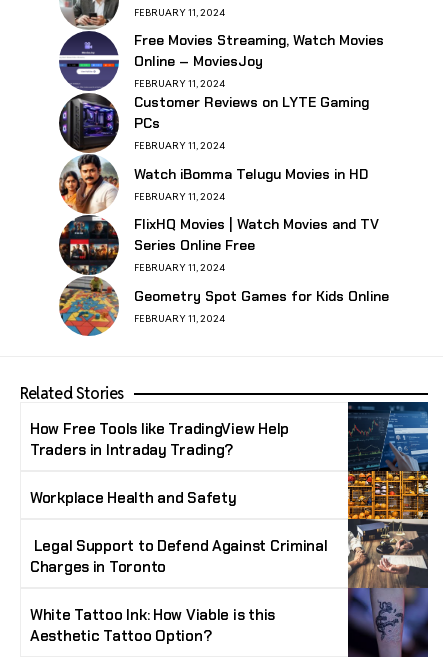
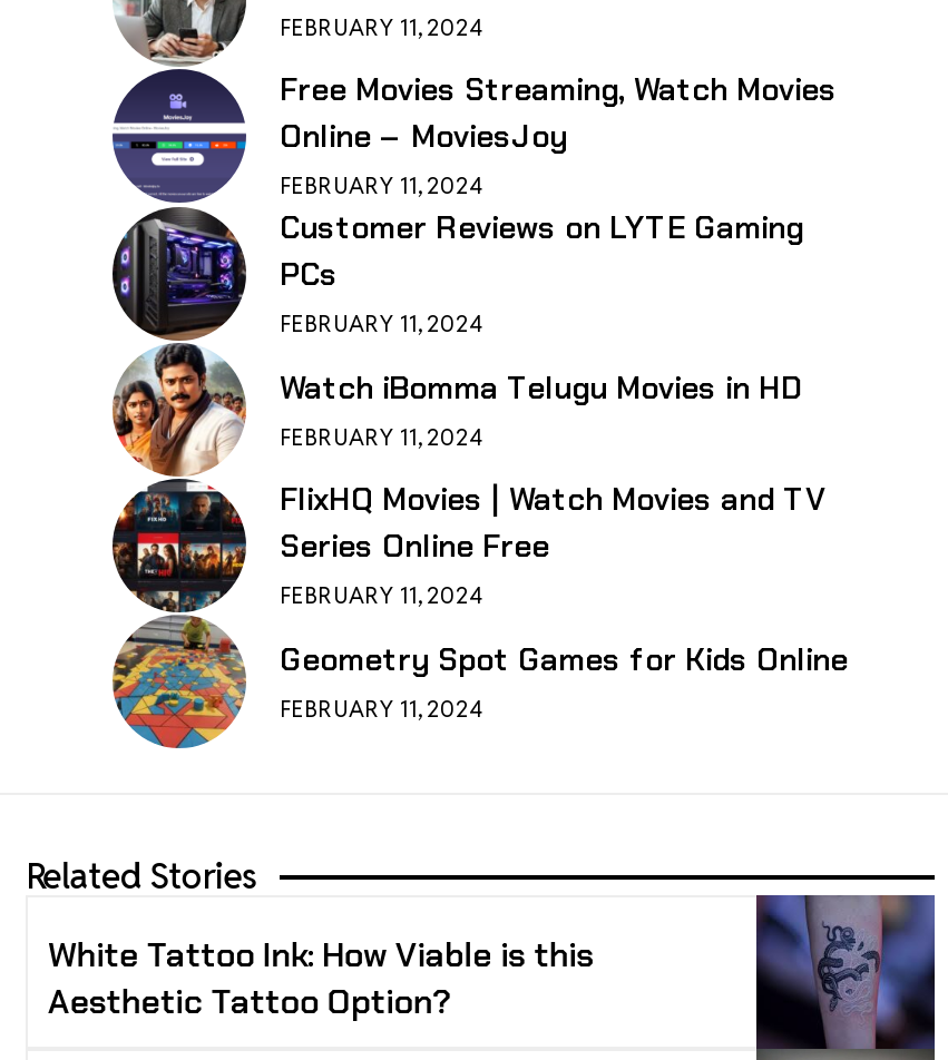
[30,401,429,589] [image] | How Free Tools like TradingView Help | Traders in Intraday Trading? | Workplace Health and Safety | Legal Support to Defend Against Criminal | Charges in Toronto -> none

